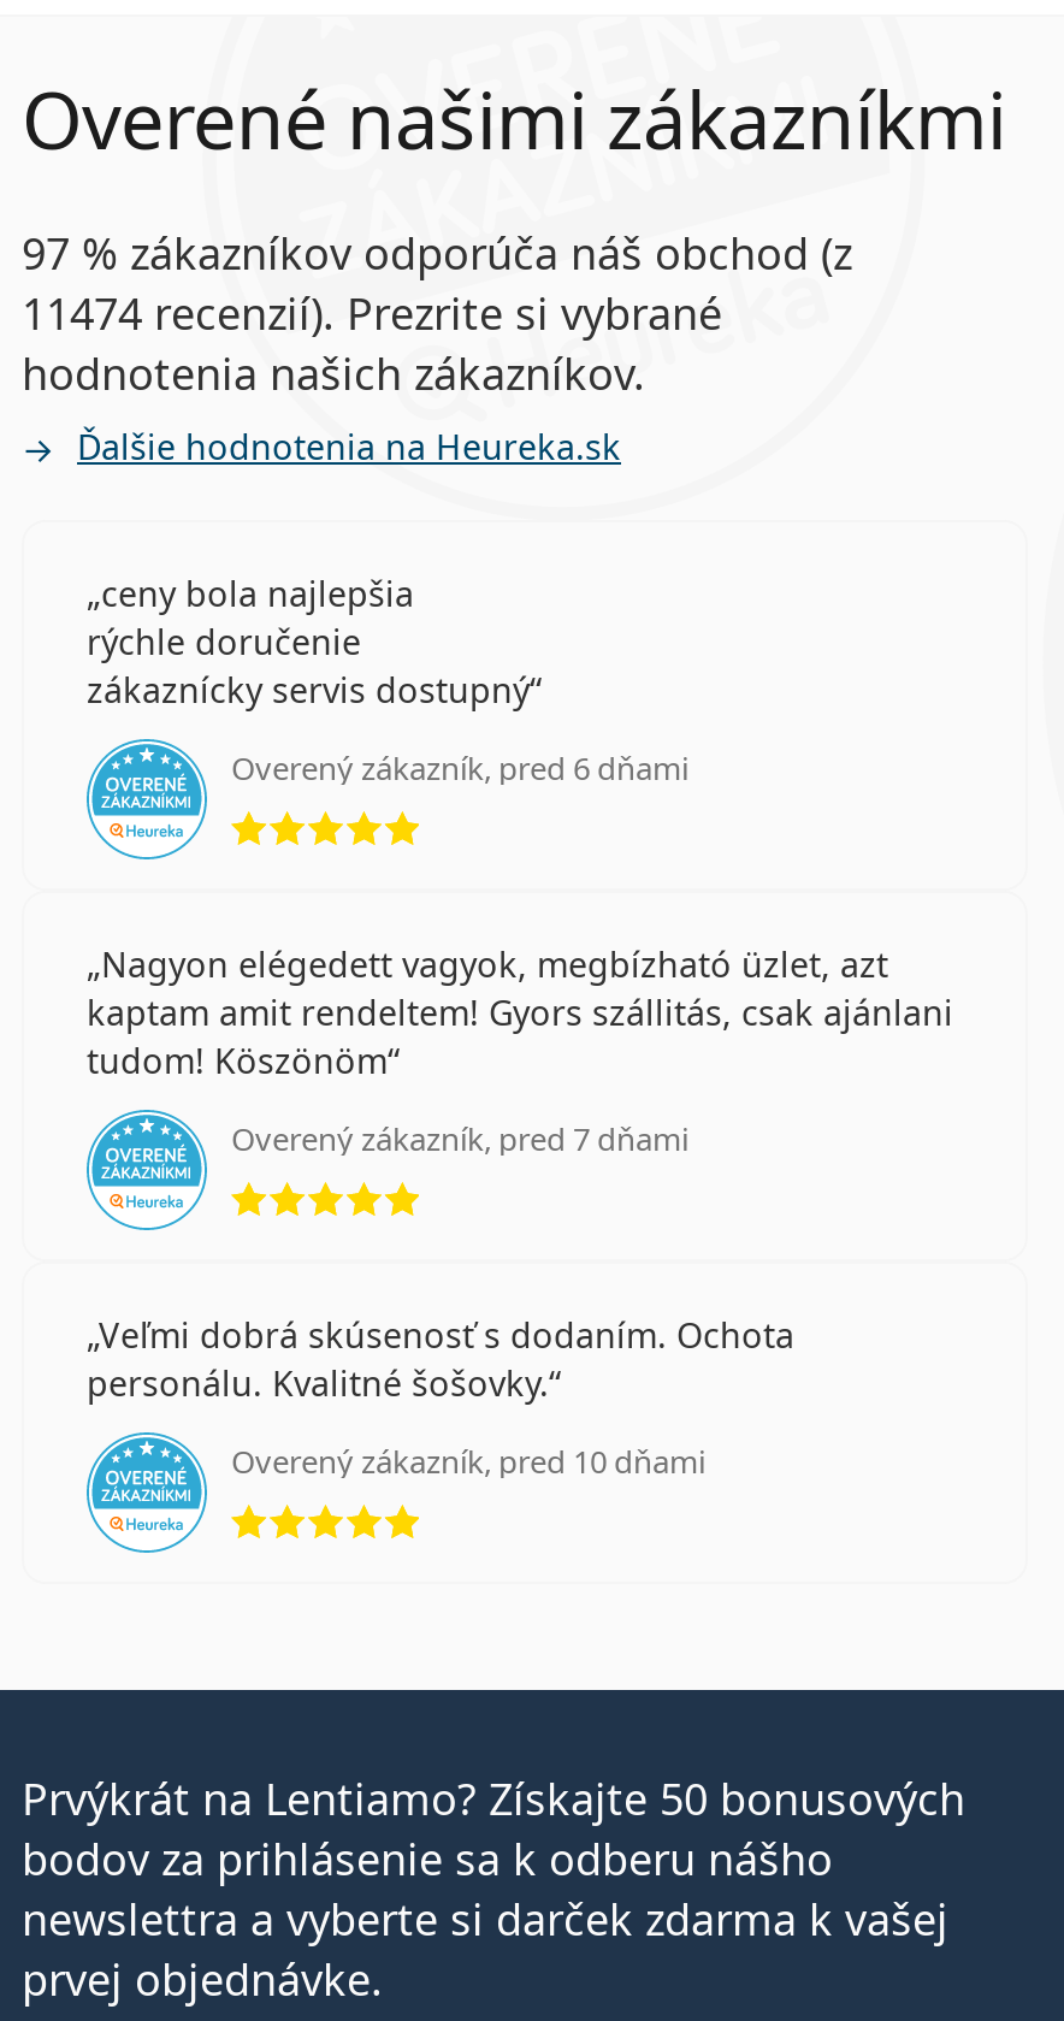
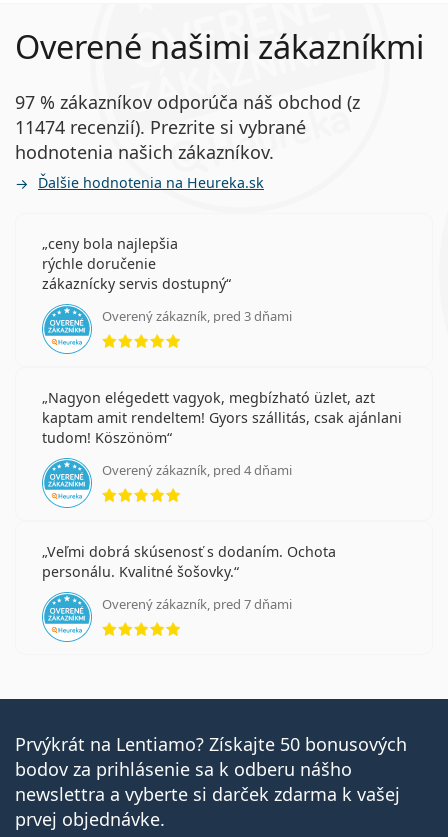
[231,747,688,790] Overený zákazník, pred 6 dňami -> [102,307,292,325] Overený zákazník, pred 3 dňami
none -> [102,461,292,479] Overený zákazník, pred 4 dňami
moved [231,1117,688,1161] -> [102,595,292,613]: Overený zákazník, pred 7 dňami
[231,1440,705,1483] Overený zákazník, pred 10 dňami -> none

